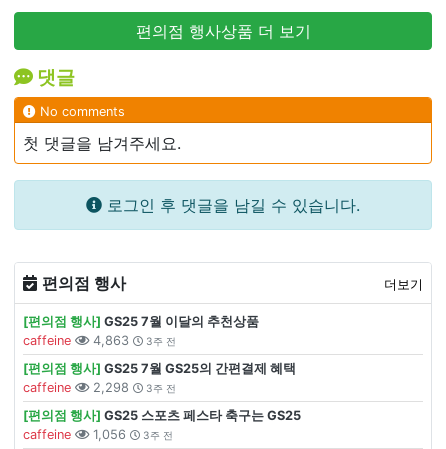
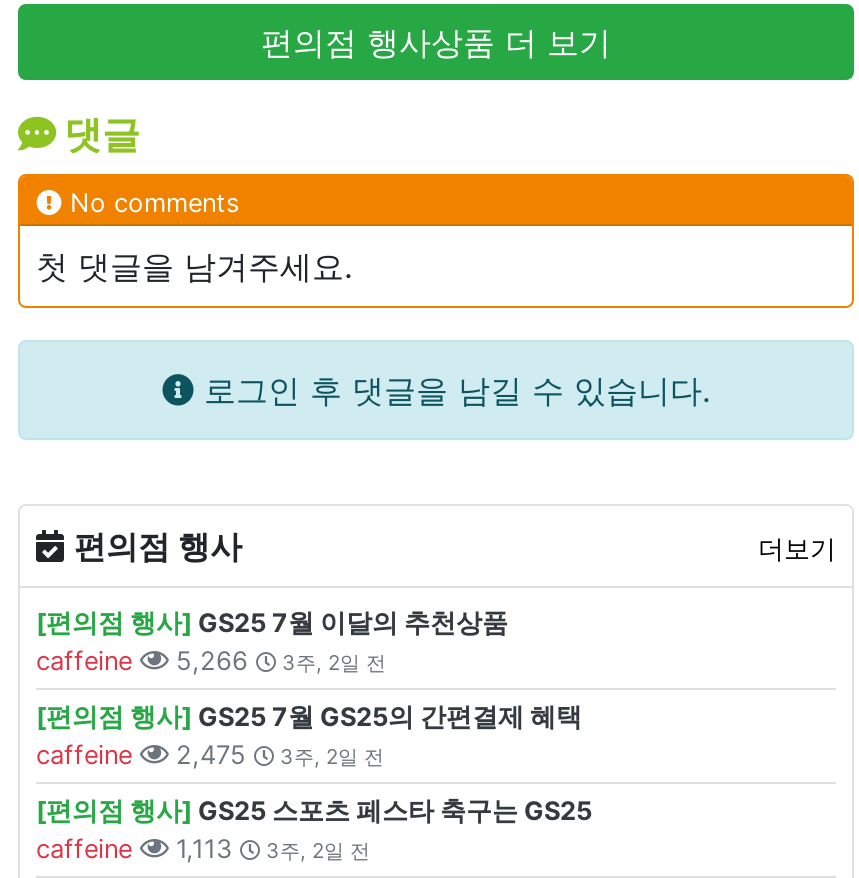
[89,333,176,348] 4,863 | 3주 전 -> [168,646,386,676] 5,266 | 3주, 2일 전
[89,380,176,395] 2,298 | 3주 전 -> [168,740,384,770] 2,475 | 3주, 2일 전
[89,427,173,442] 1,056 | 3주 전 -> [168,834,370,864] 1,113 | 3주, 2일 전

